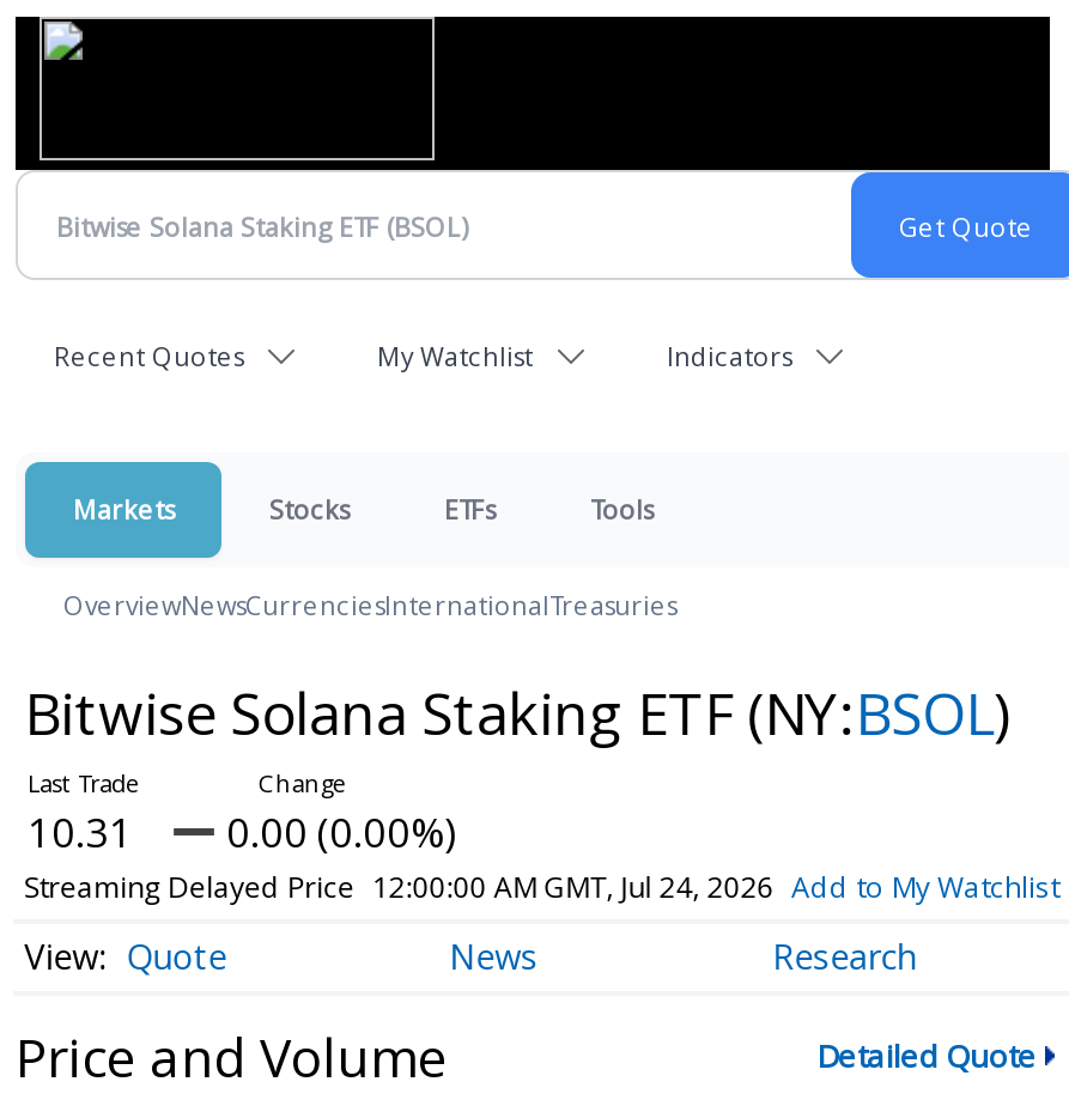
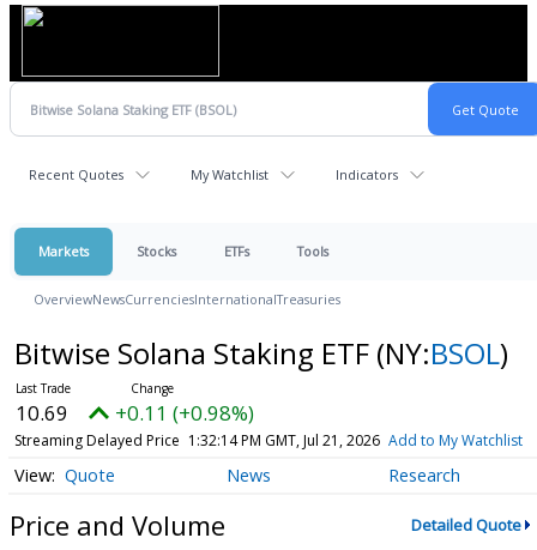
[28,804,133,859] 10.31 -> [16,399,68,427] 10.69
[226,804,456,859] 0.00 (0.00%) -> [115,399,254,427] +0.11 (+0.98%)
[24,867,1059,907] Streaming Delayed Price 12:00:00 AM GMT, Jul 24, 2026 Add to My Watchlist -> [14,430,523,451] Streaming Delayed Price 1:32:14 PM GMT, Jul 21, 2026 Add to My Watchlist

